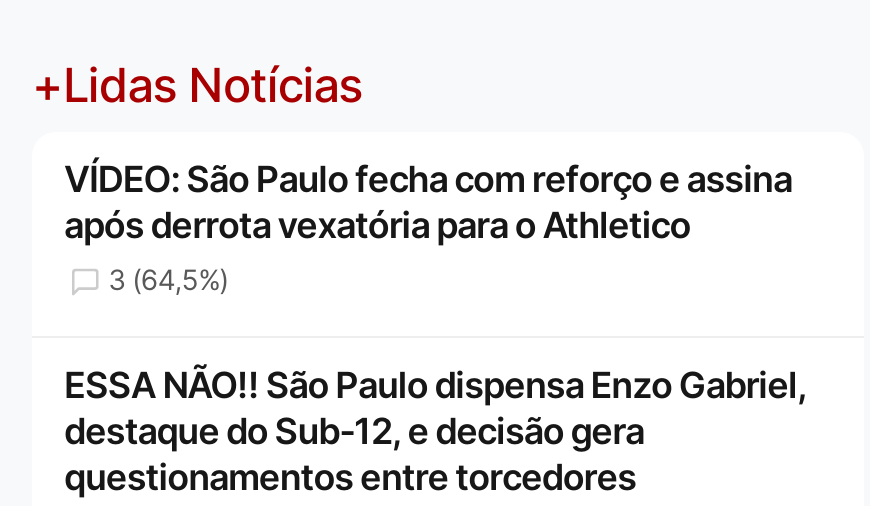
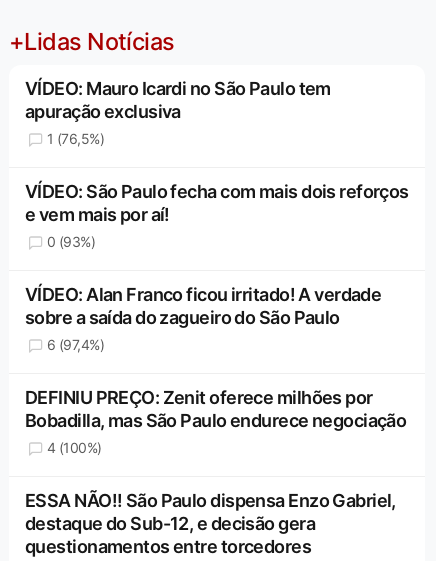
[64,158,792,296] VÍDEO: São Paulo fecha com reforço e assina | após derrota vexatória para o Athletico | 3 (64,5%) -> [25,78,409,456] VÍDEO: Mauro Icardi no São Paulo tem | apuração exclusiva | 1 (76,5%) | VÍDEO: São Paulo fecha com mais dois reforços | e vem mais por aí! | 0 (93%) | VÍDEO: Alan Franco ficou irritado! A verdade | sobre a saída do zagueiro do São Paulo | 6 (97,4%) | DEFINIU PREÇO: Zenit oferece milhões por | Bobadilla, mas São Paulo endurece negociação | 4 (100%)

